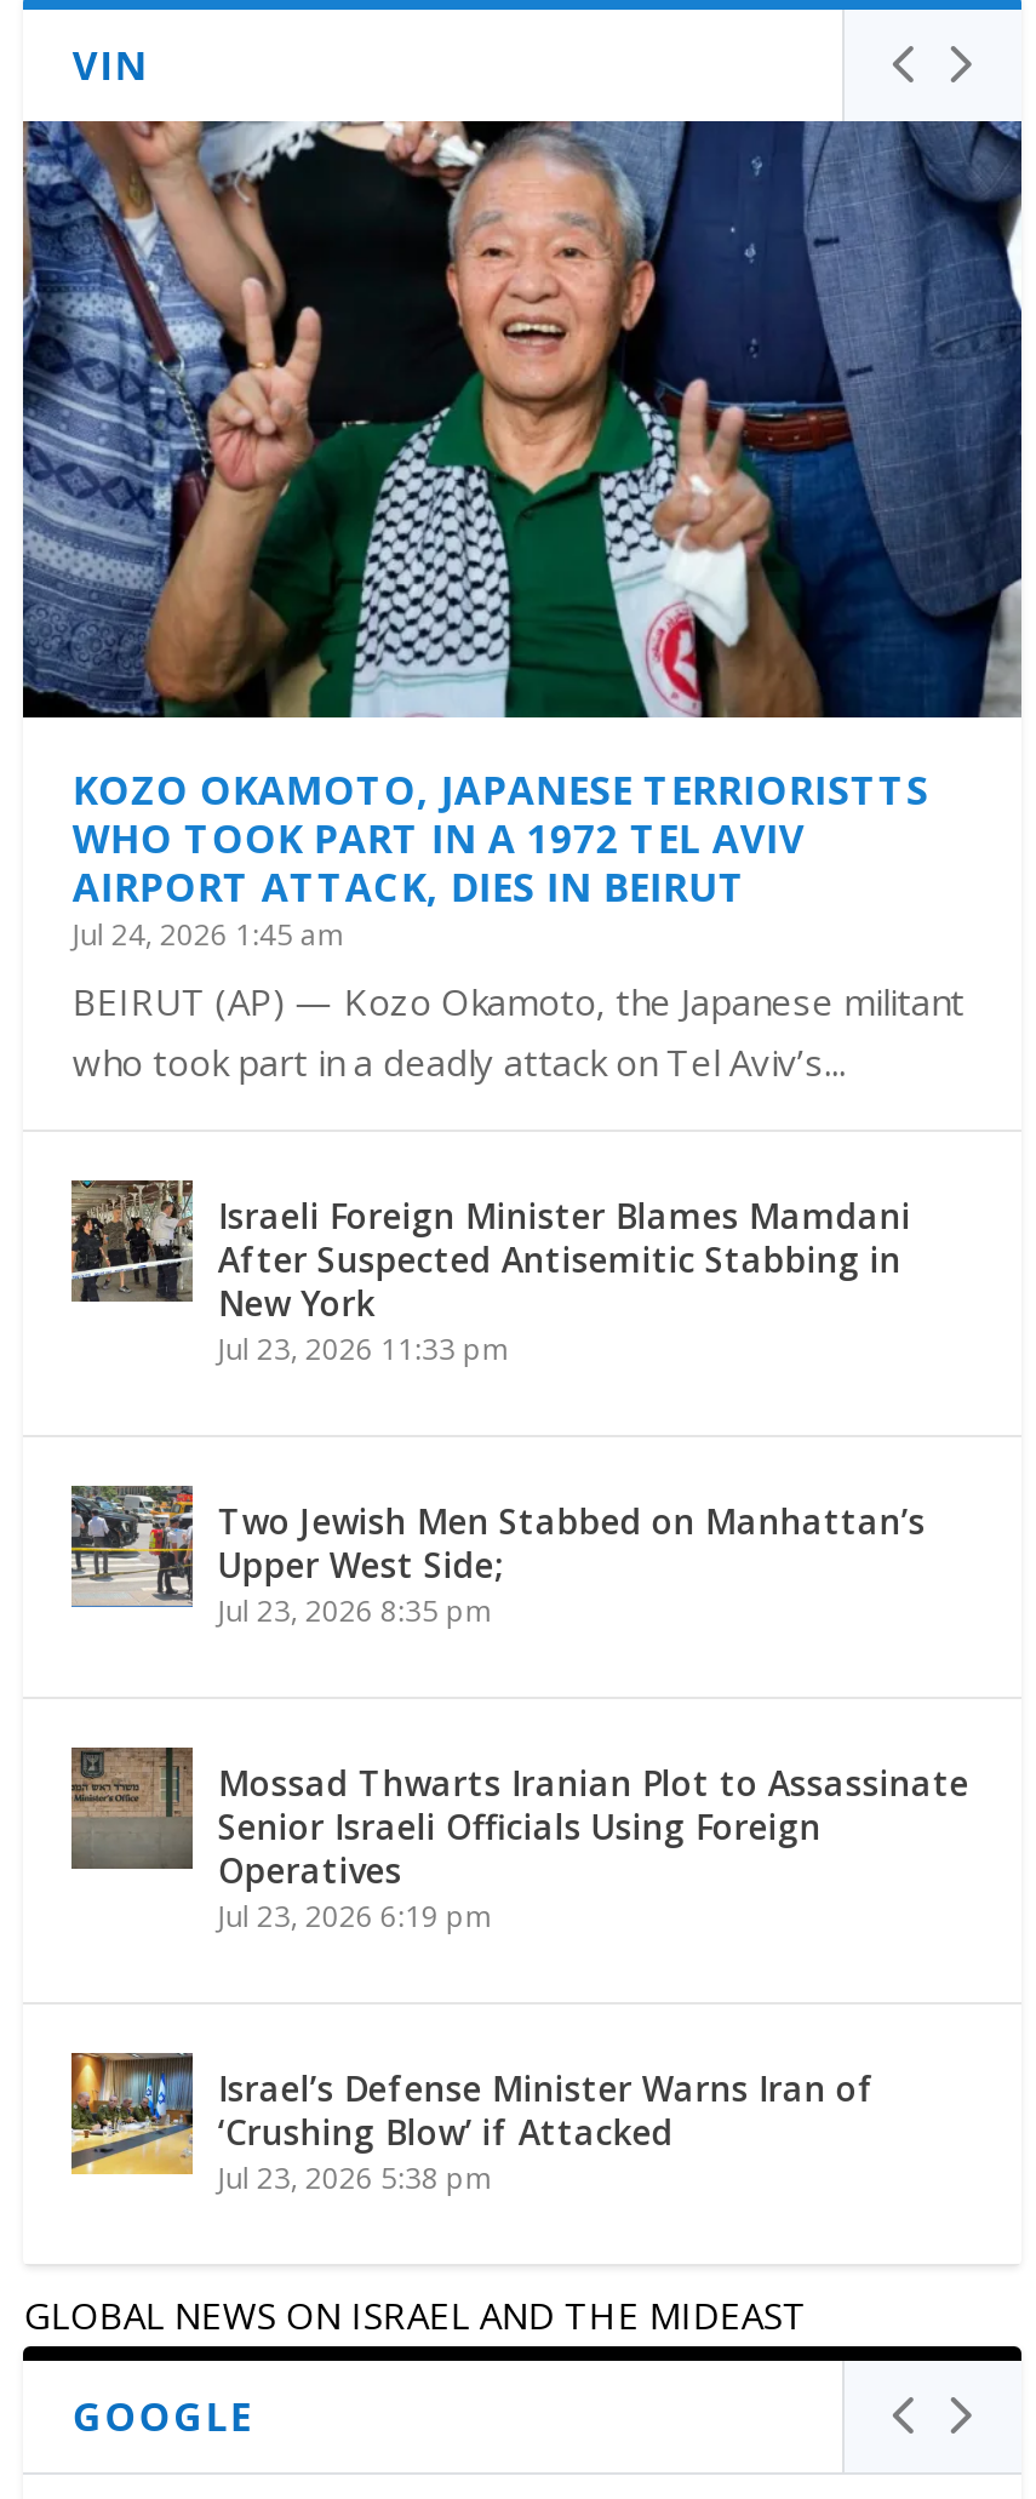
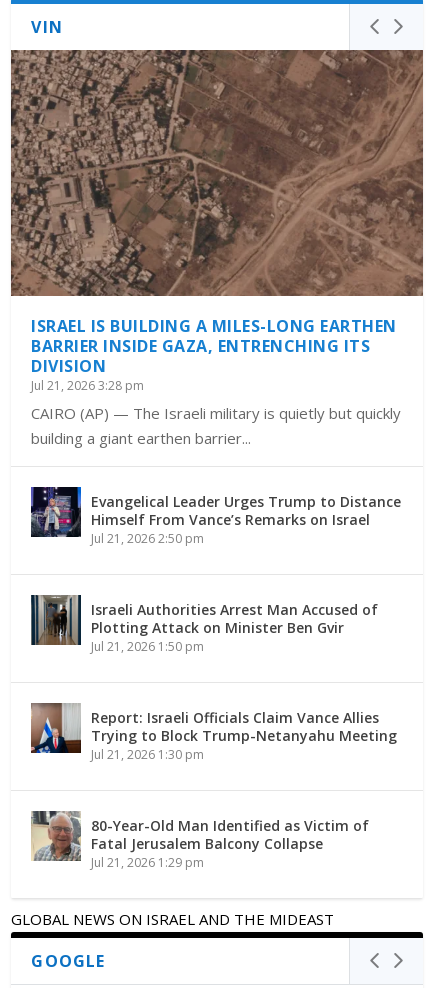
[21,119,1024,1086] [image] | KOZO OKAMOTO, JAPANESE TERRIORISTTS | WHO TOOK PART IN A 1972 TEL AVIV | AIRPORT ATTACK, DIES IN BEIRUT | Jul 24, 2026 1:45 am | BEIRUT (AP) — Kozo Okamoto, the Japanese militant | who took part in a deadly attack on Tel Aviv’s... -> [10,49,424,448] [image] | ISRAEL IS BUILDING A MILES-LONG EARTHEN | BARRIER INSIDE GAZA, ENTRENCHING ITS | DIVISION | Jul 21, 2026 3:28 pm | CAIRO (AP) — The Israeli military is quietly but quickly | building a giant earthen barrier...
[69,1193,911,1370] [image] | Israeli Foreign Minister Blames Mamdani | After Suspected Antisemitic Stabbing in | New York | Jul 23, 2026 11:33 pm -> [30,486,401,547] [image] | Evangelical Leader Urges Trump to Distance | Himself From Vance’s Remarks on Israel | Jul 21, 2026 2:50 pm
[71,1483,925,1632] [image] | Two Jewish Men Stabbed on Manhattan’s | Upper West Side; | Jul 23, 2026 8:35 pm -> [31,594,378,655] [image] | Israeli Authorities Arrest Man Accused of | Plotting Attack on Minister Ben Gvir | Jul 21, 2026 1:50 pm
[71,1745,969,1937] [image] | Mossad Thwarts Iranian Plot to Assassinate | Senior Israeli Officials Using Foreign | Operatives | Jul 23, 2026 6:19 pm -> [31,702,397,763] [image] | Report: Israeli Officials Claim Vance Allies | Trying to Block Trump-Netanyahu Meeting | Jul 21, 2026 1:30 pm
[69,2053,875,2199] [image] | Israel’s Defense Minister Warns Iran of | ‘Crushing Blow’ if Attacked | Jul 23, 2026 5:38 pm -> [31,810,369,871] [image] | 80-Year-Old Man Identified as Victim of | Fatal Jerusalem Balcony Collapse | Jul 21, 2026 1:29 pm

